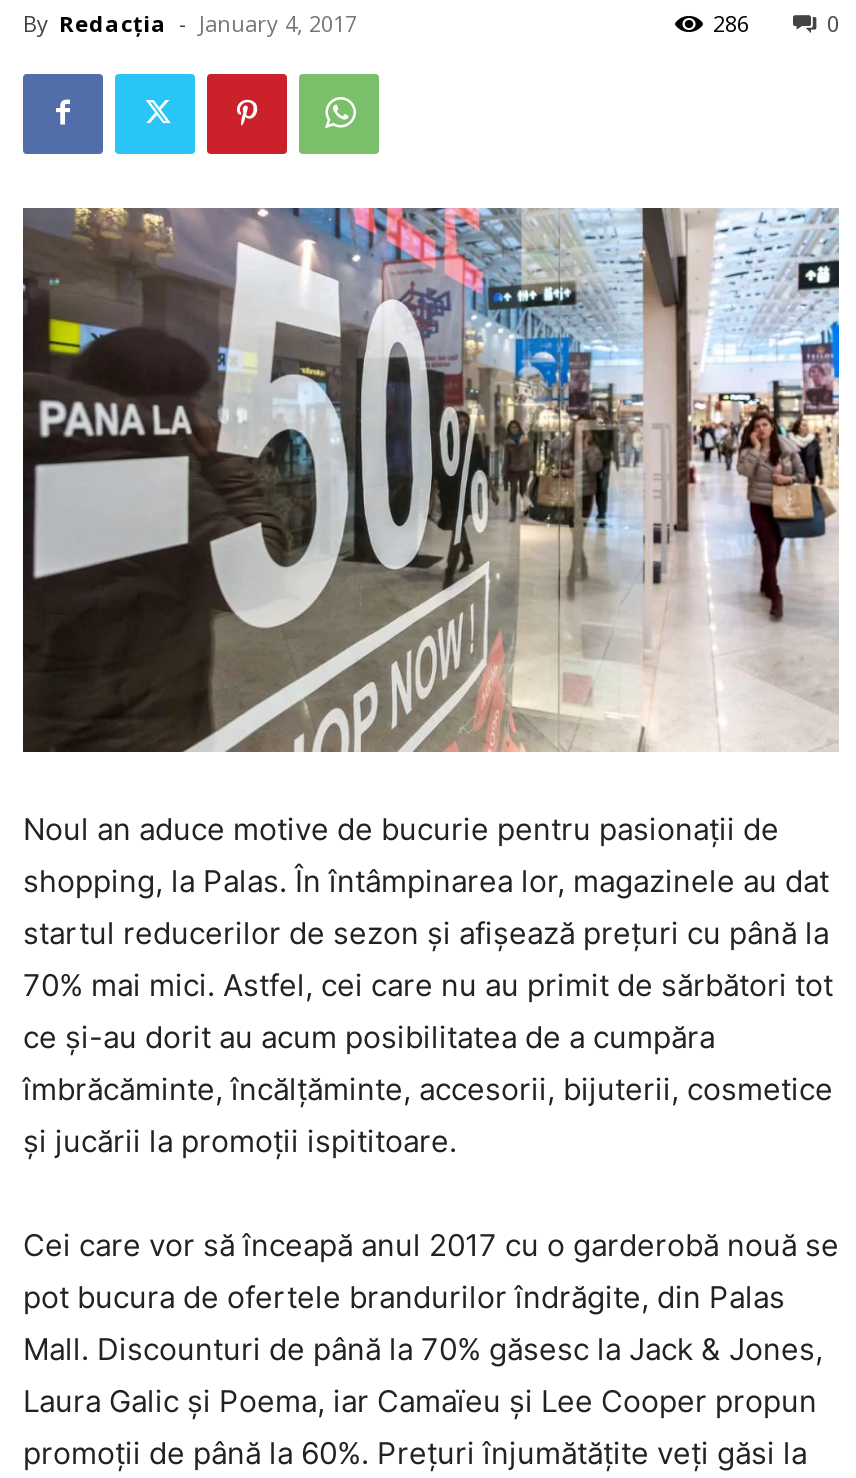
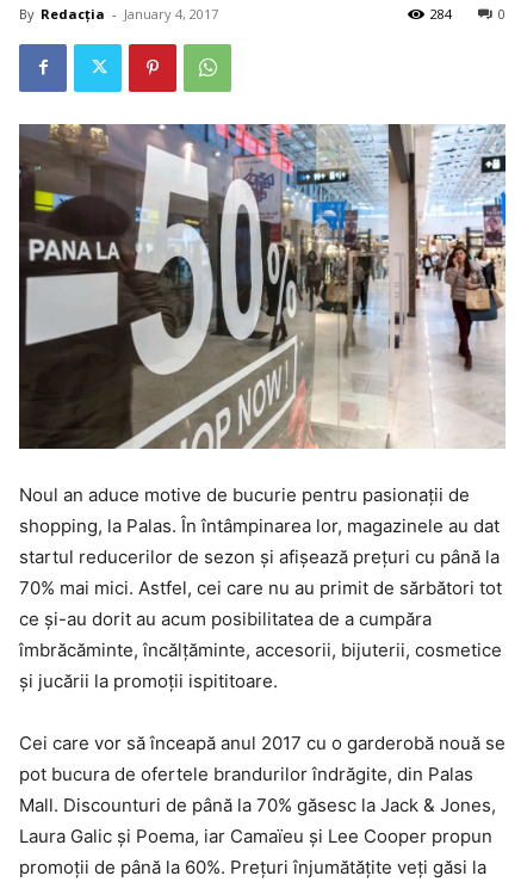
[713,8,749,38] 286 -> [430,5,452,22] 284

